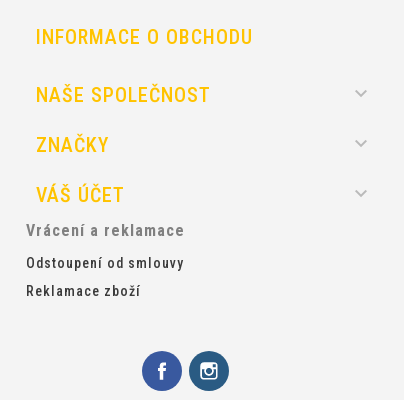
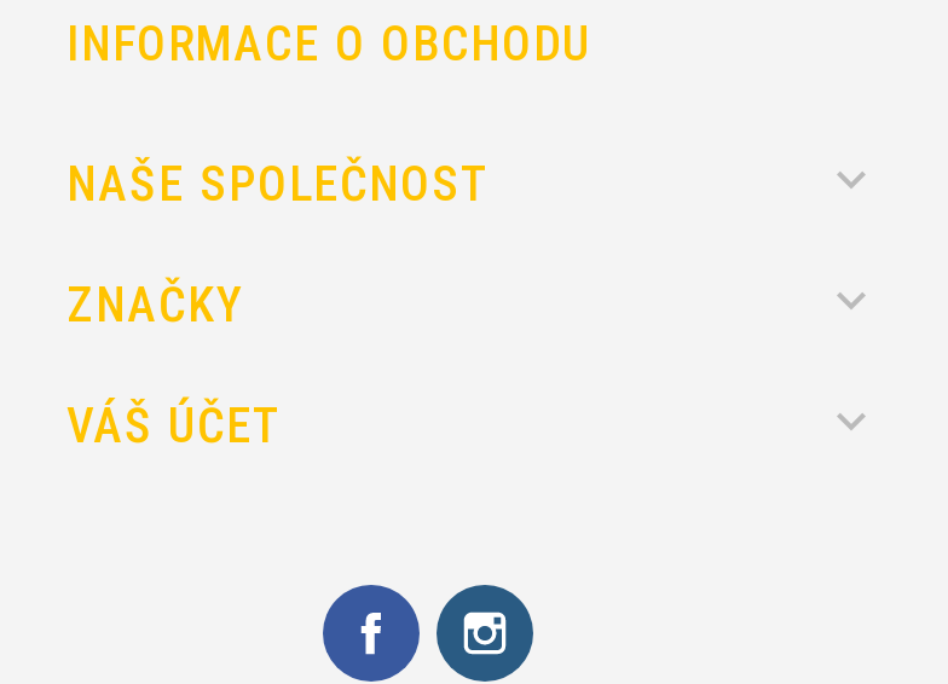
[26,221,185,299] Vrácení a reklamace | Odstoupení od smlouvy | Reklamace zboží -> none

